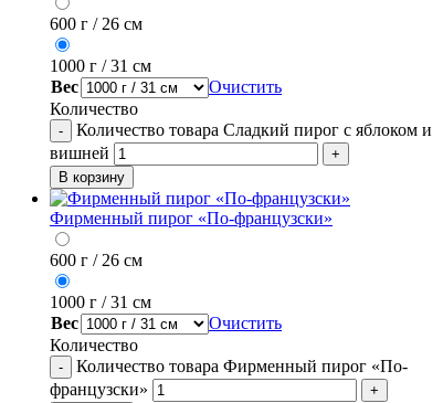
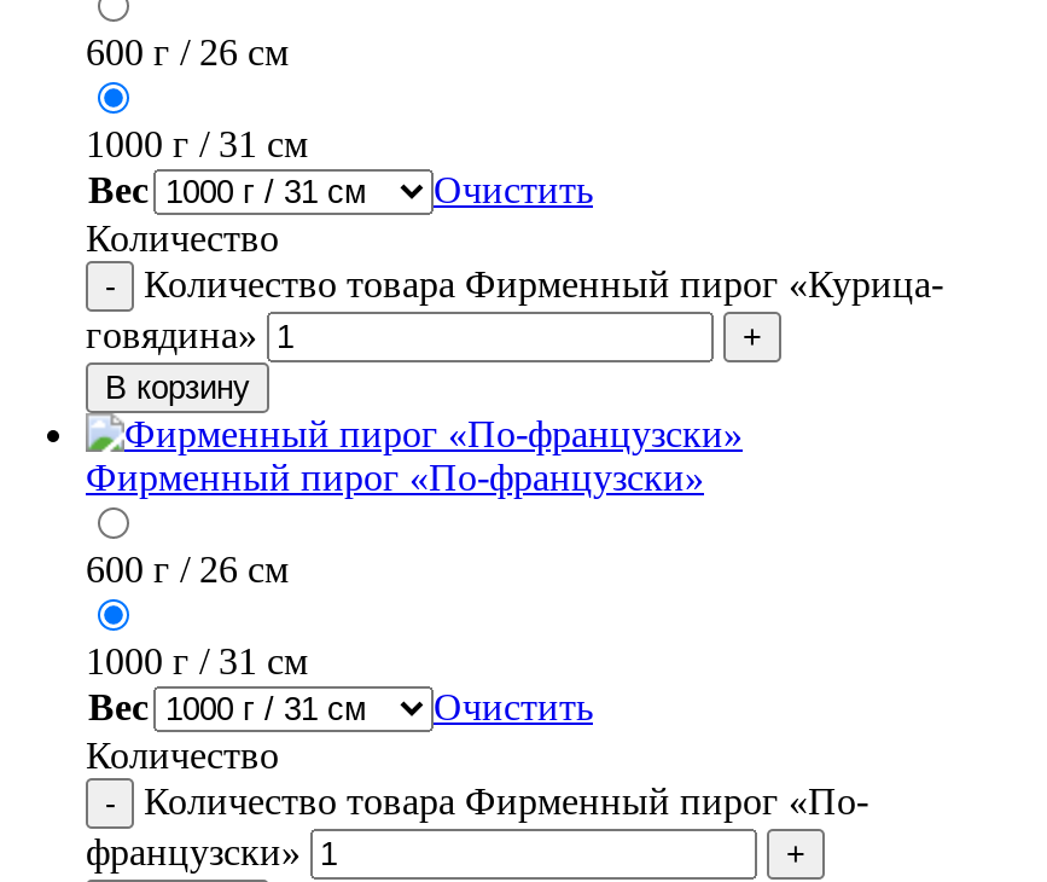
[50,121,432,163] Количество товара Сладкий пирог с яблоком и | вишней -> [86,264,943,356] Количество товара Фирменный пирог «Курица- | говядина»

